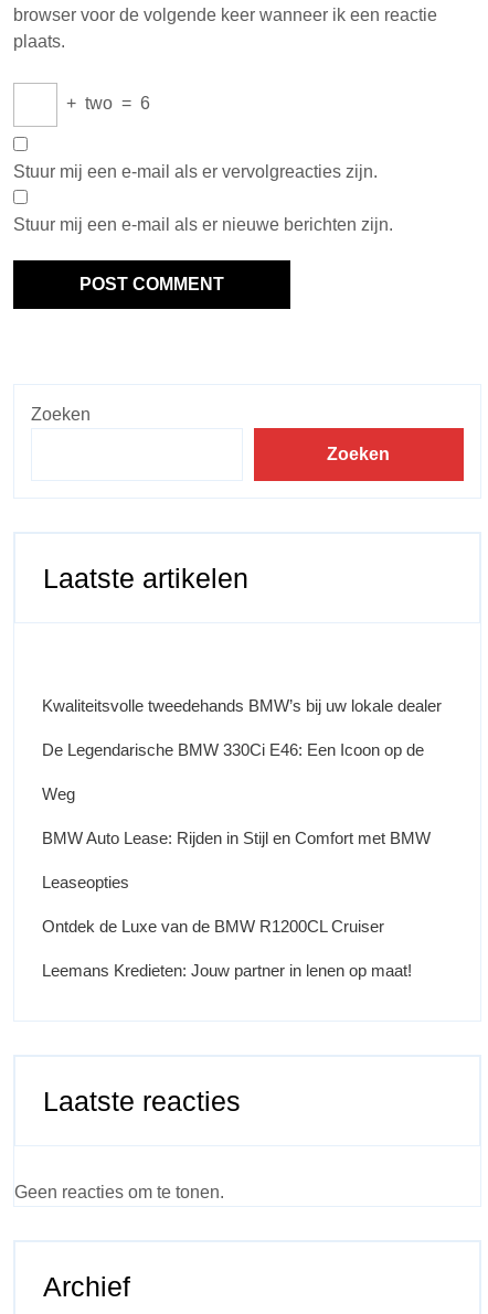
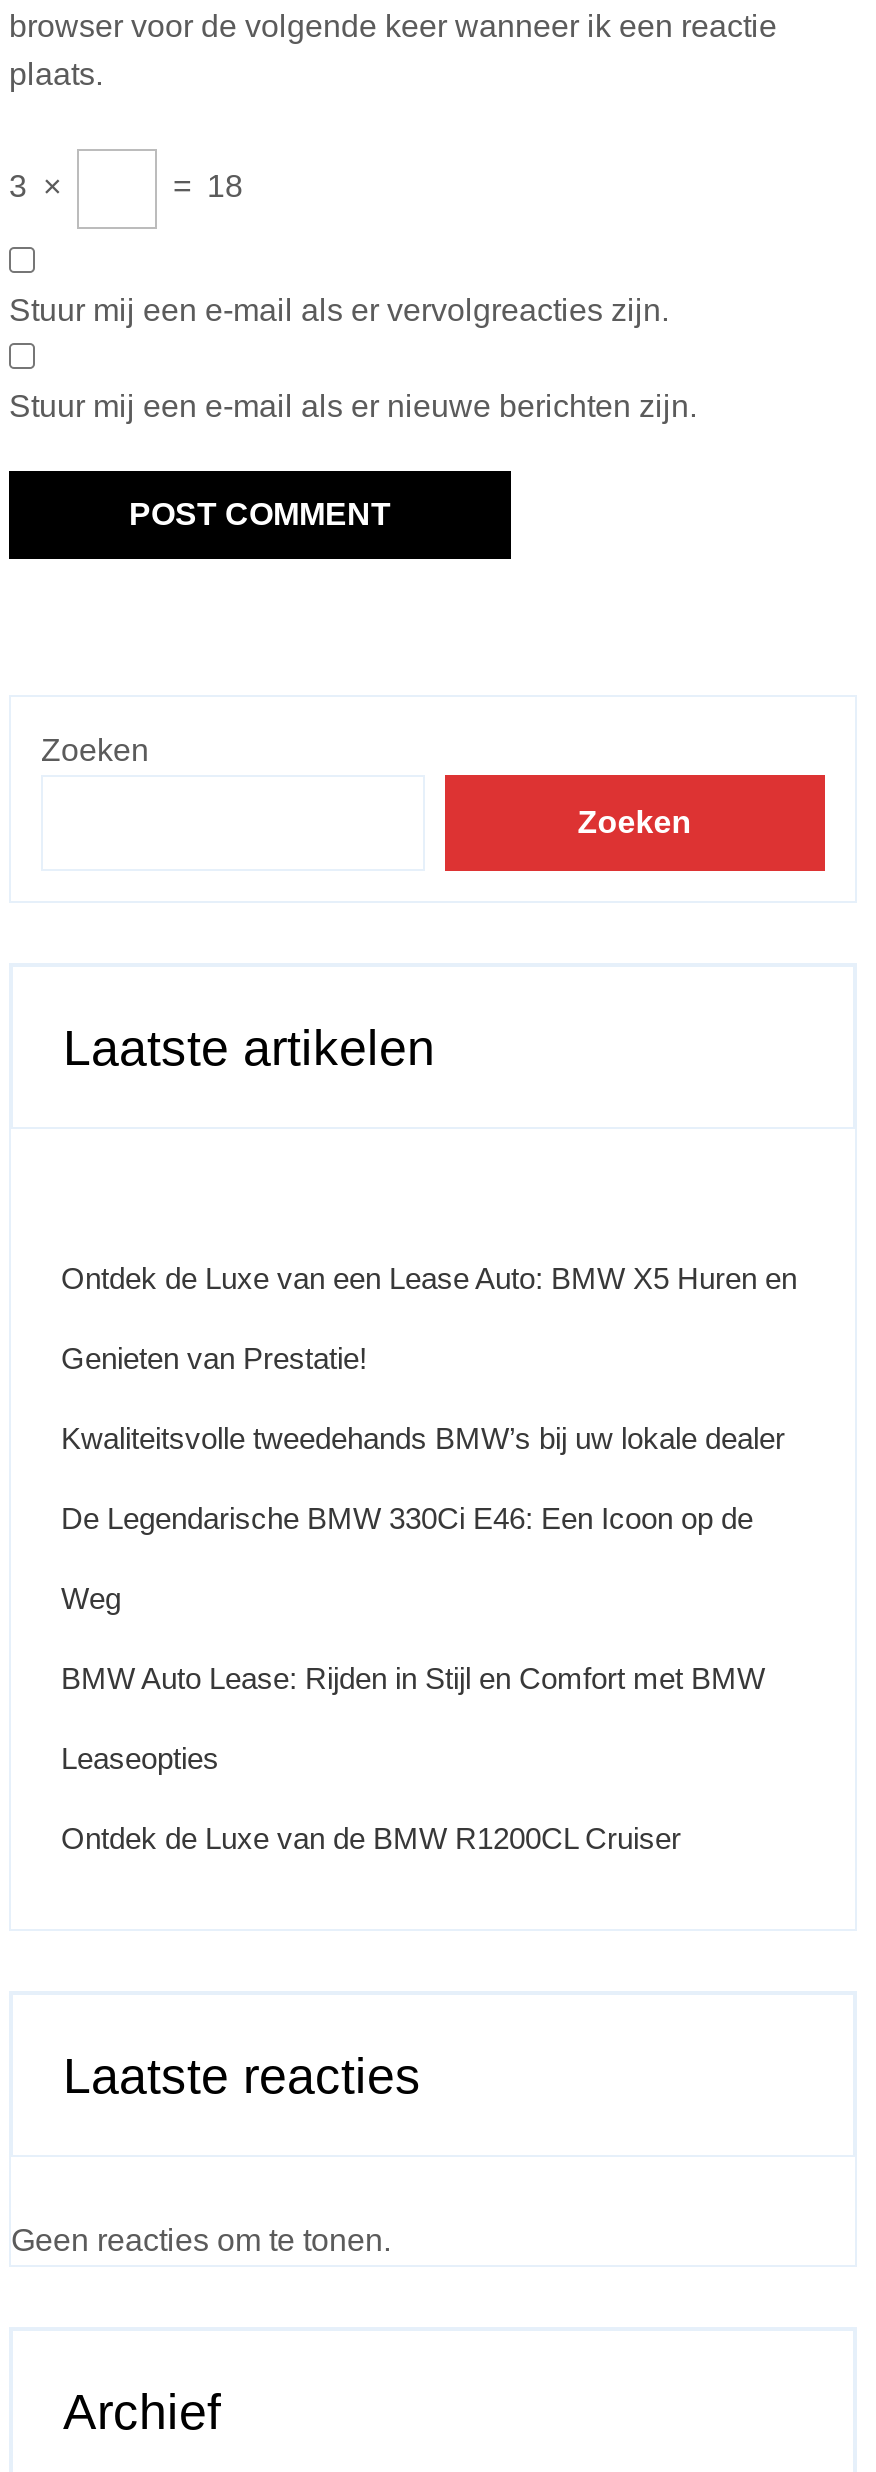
[62,94,150,113] + two = 6 -> [9,169,243,203] 3 × | = 18
none -> [61,1262,797,1376] Ontdek de Luxe van een Lease Auto: BMW X5 Huren en | Genieten van Prestatie!
moved [42,697,442,936] -> [61,1422,785,1856]: Kwaliteitsvolle tweedehands BMW’s bij uw lokale dealer | De Legendarische BMW 330Ci E46: Een Icoon op de | Weg | BMW Auto Lease: Rijden in Stijl en Comfort met BMW | Leaseopties | Ontdek de Luxe van de BMW R1200CL Cruiser
[42,962,412,980] Leemans Kredieten: Jouw partner in lenen op maat! -> none

